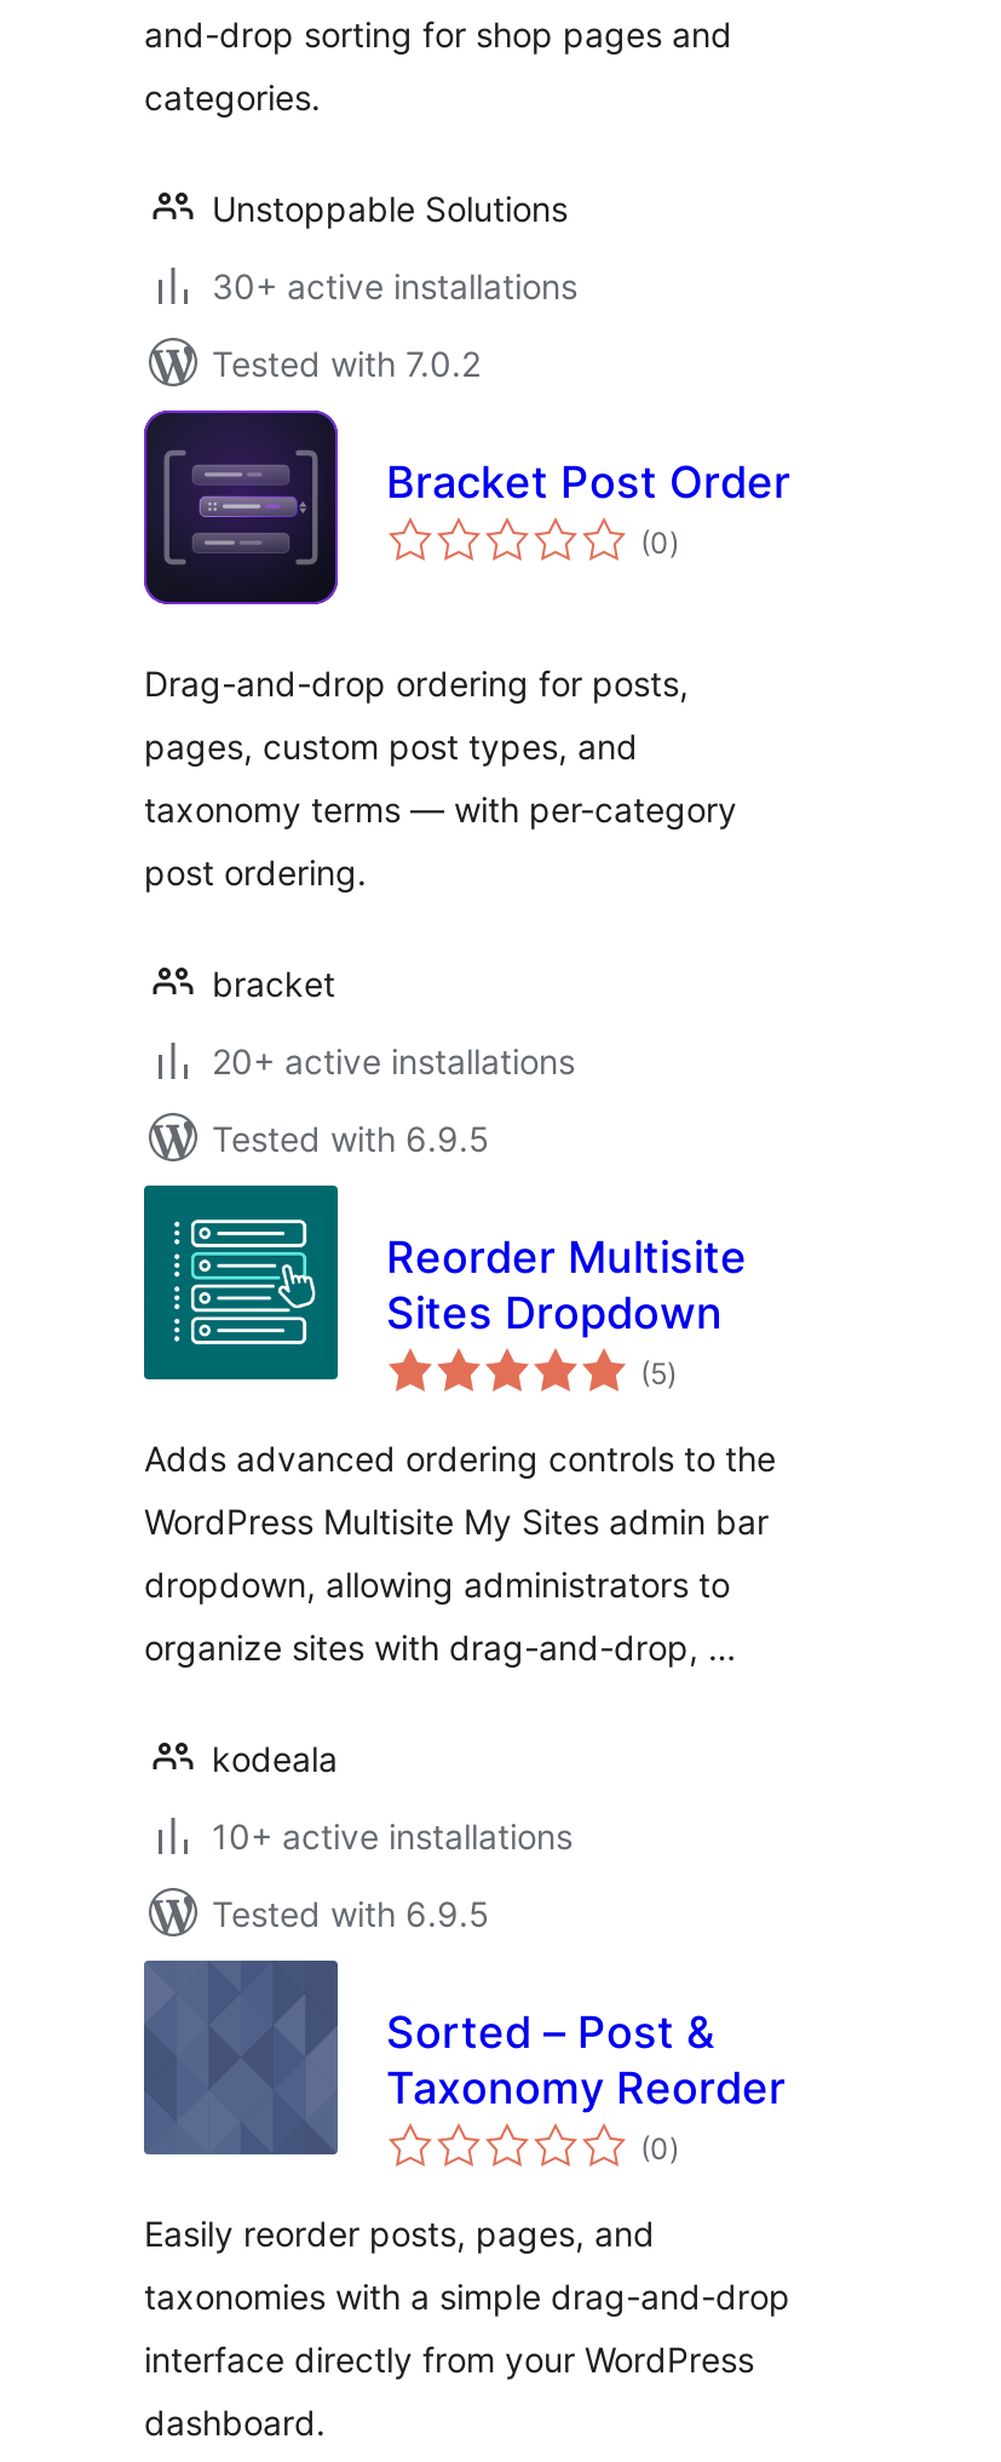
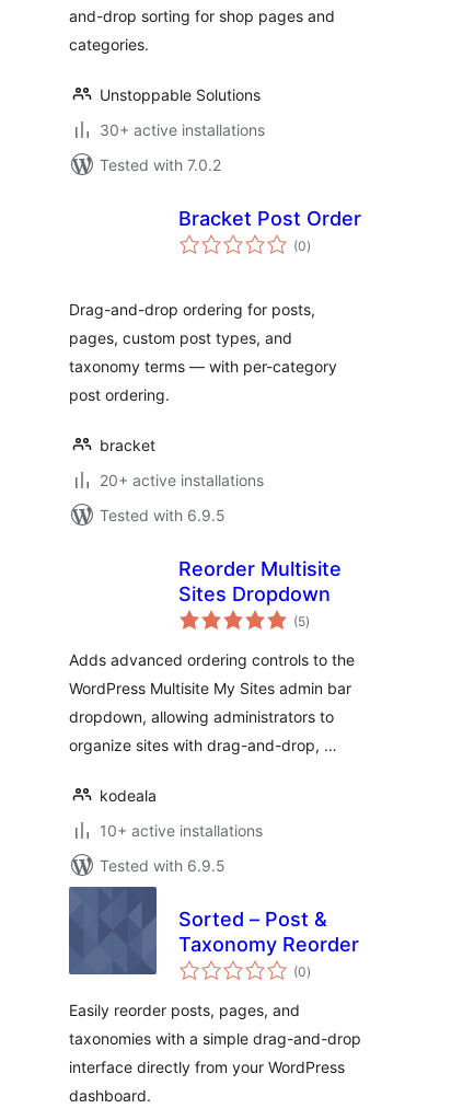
[142,408,340,607] [image] -> none
[142,1183,340,1382] [image] -> none

